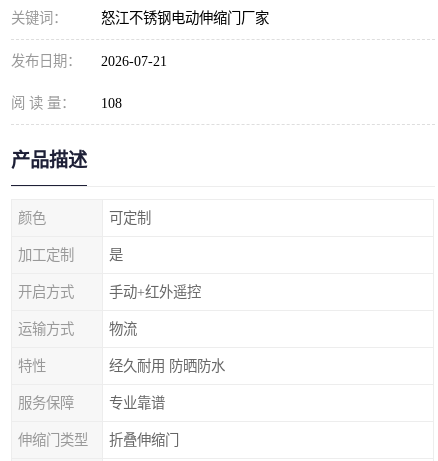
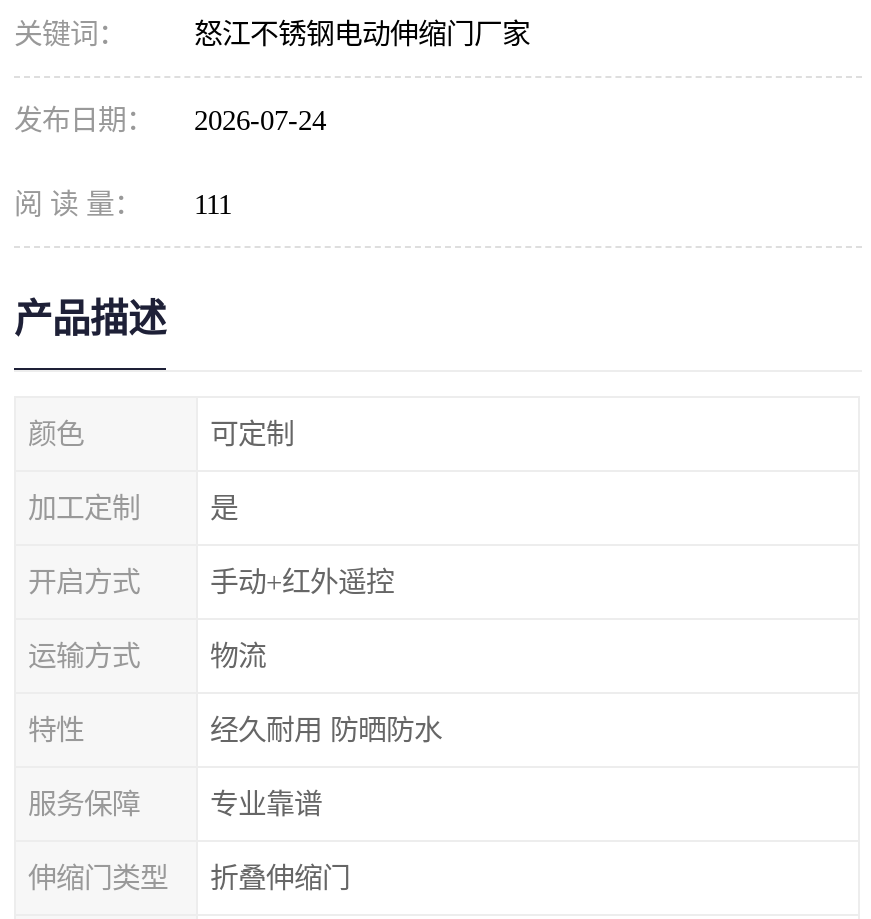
[11,53,167,69] 发布日期： 2026-07-21 -> [14,104,326,136] 发布日期： 2026-07-24
[11,95,122,111] 阅 读 量： 108 -> [14,188,232,220] 阅 读 量： 111

